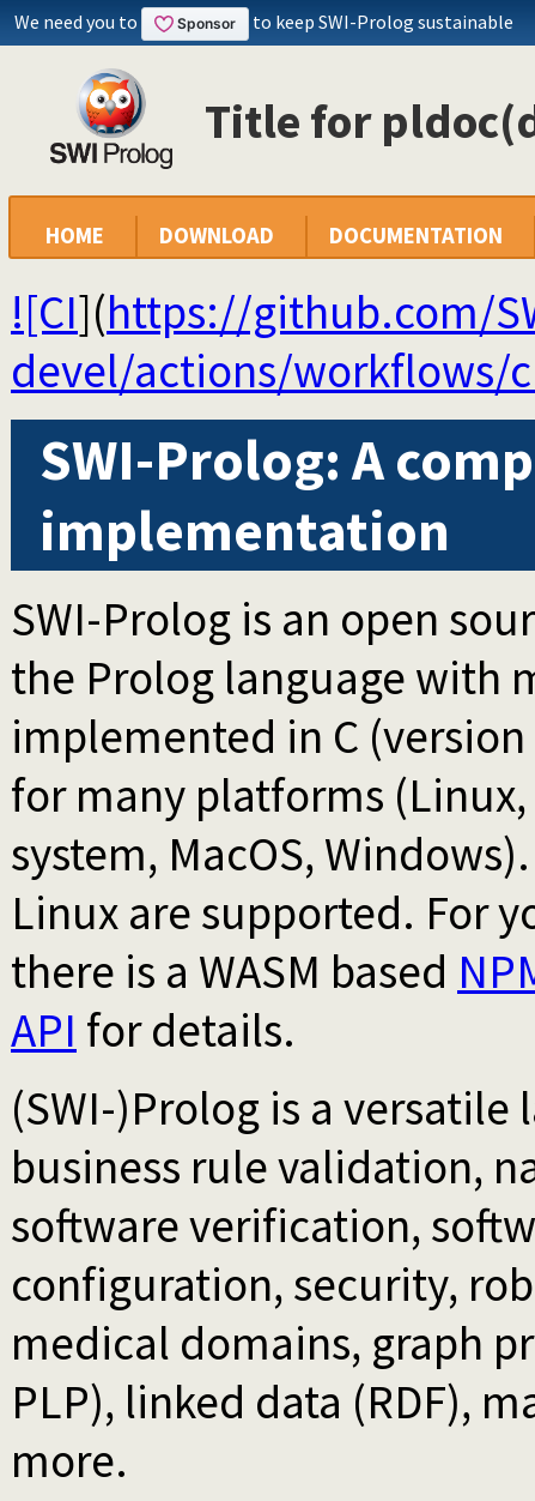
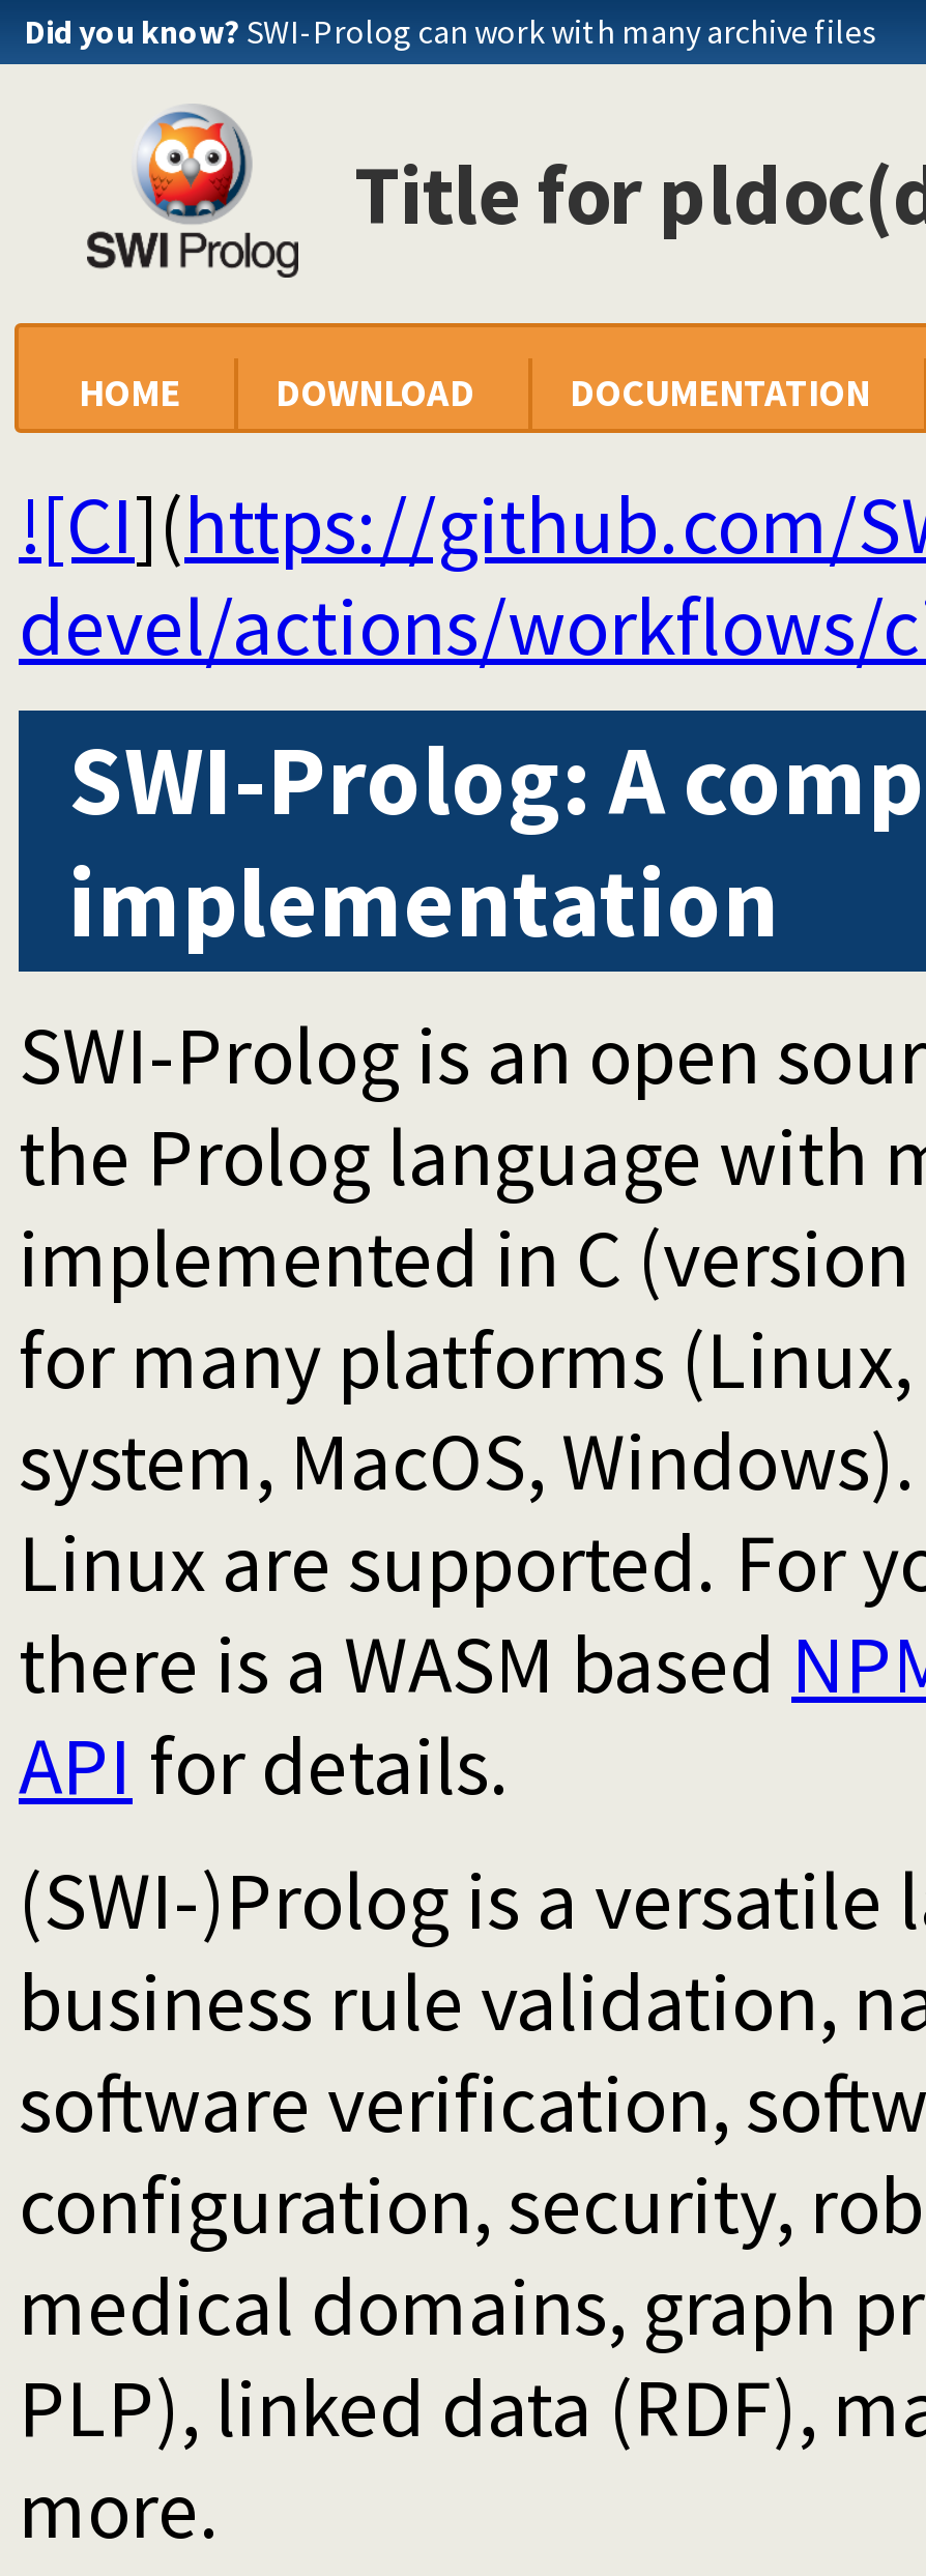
[14,10,513,34] We need you to | to keep SWI-Prolog sustainable -> [25,10,876,52] Did you know? SWI-Prolog can work with many archive files

